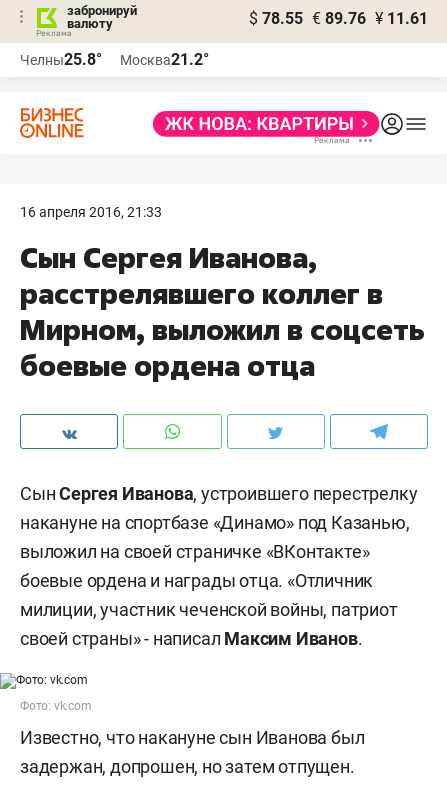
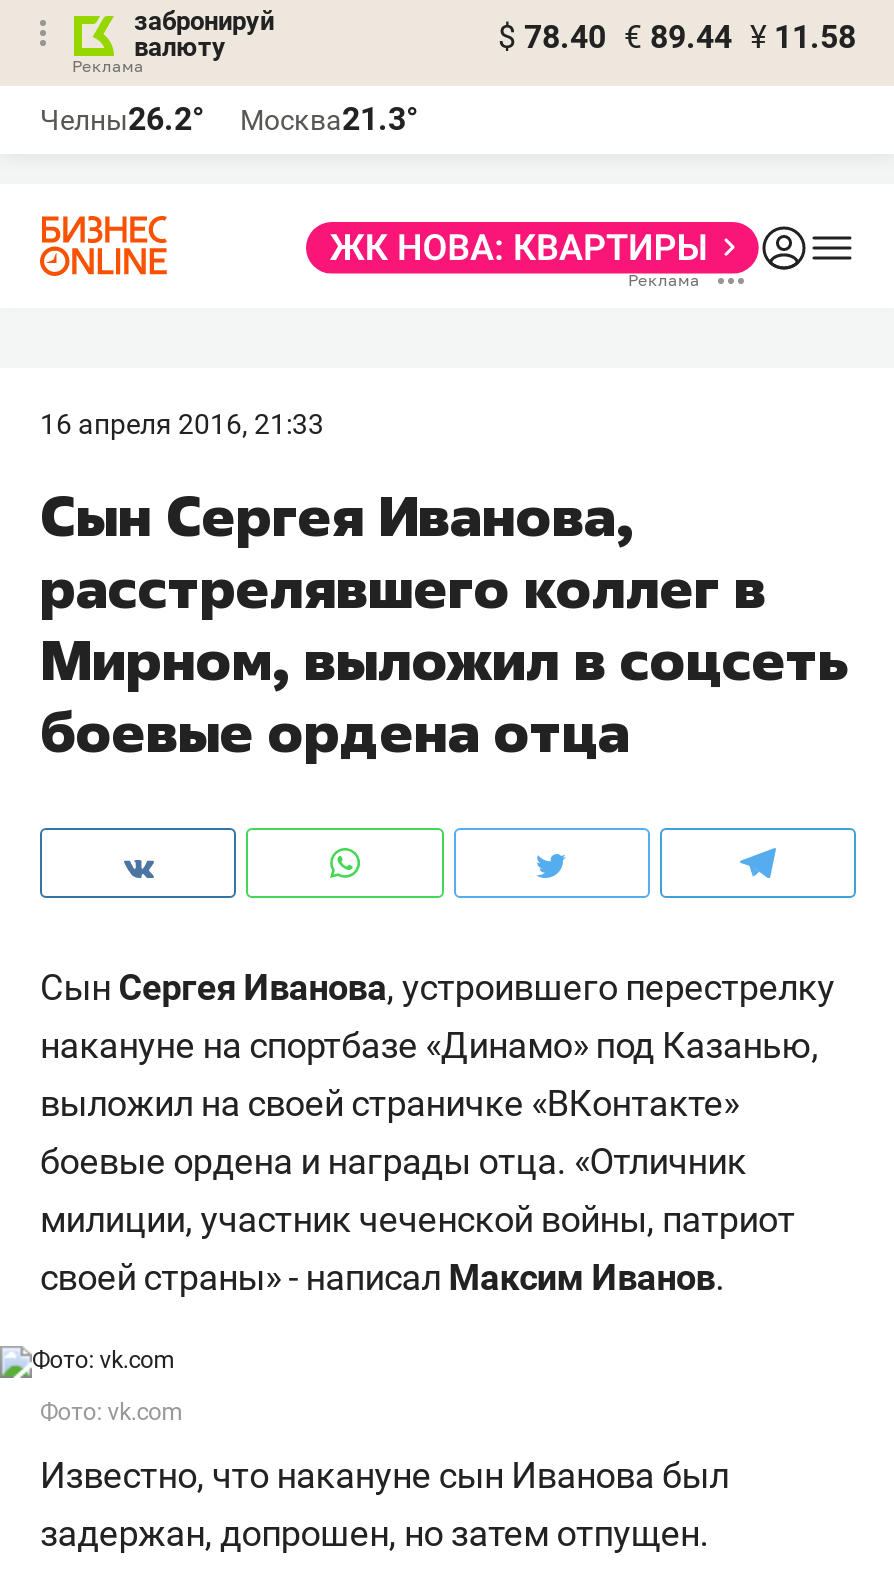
[249,9,428,28] $ 78.55 € 89.76 ¥ 11.61 -> [498,18,856,56] $ 78.40 € 89.44 ¥ 11.58
[20,50,102,69] Челны25.8° -> [40,100,204,138] Челны26.2°
[120,50,209,69] Москва21.2° -> [240,100,418,138] Москва21.3°

